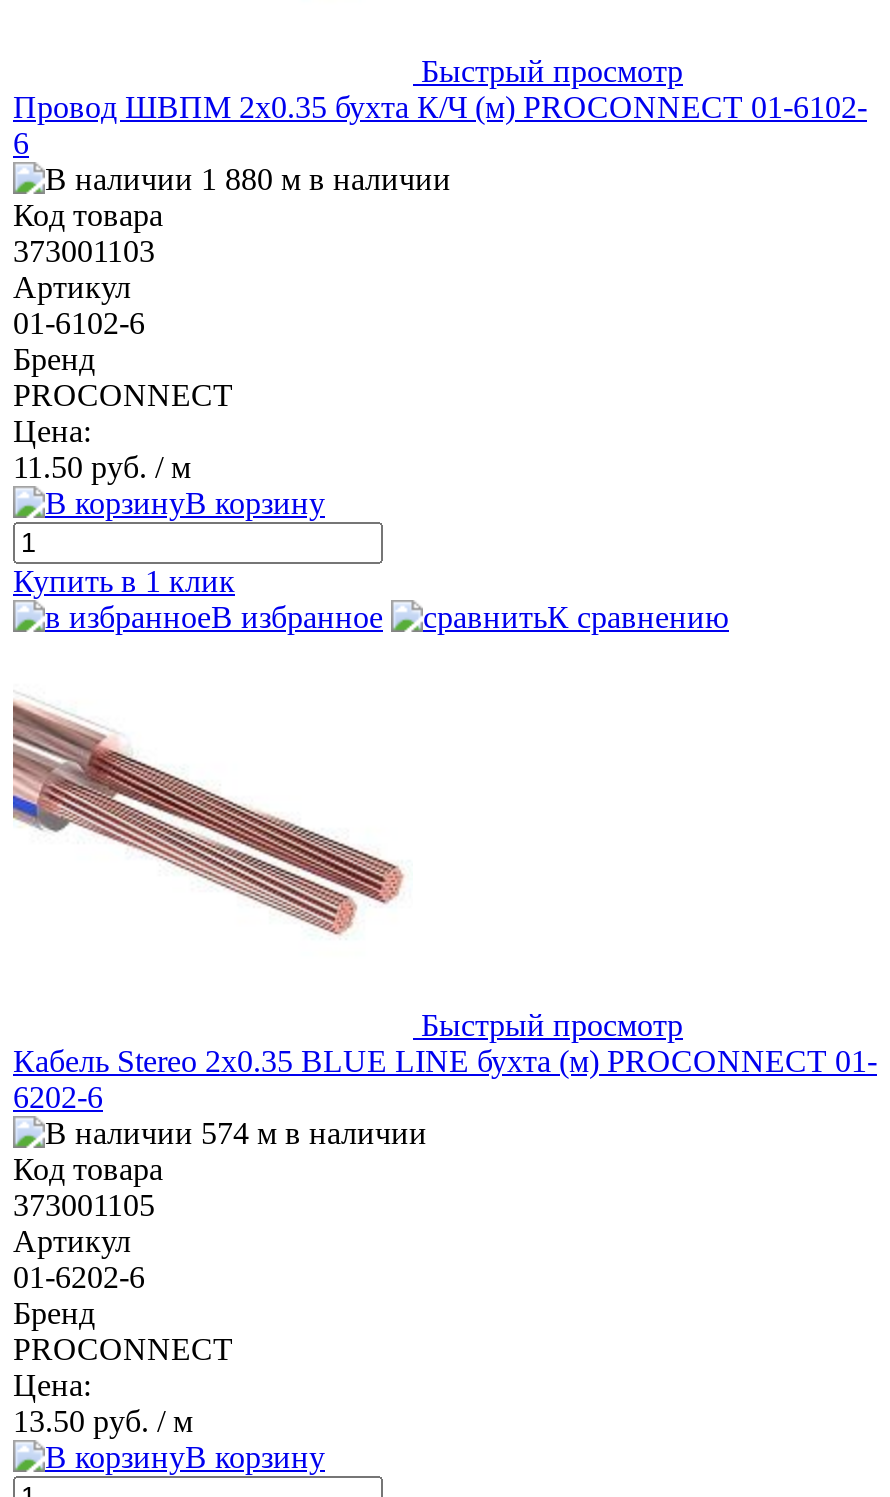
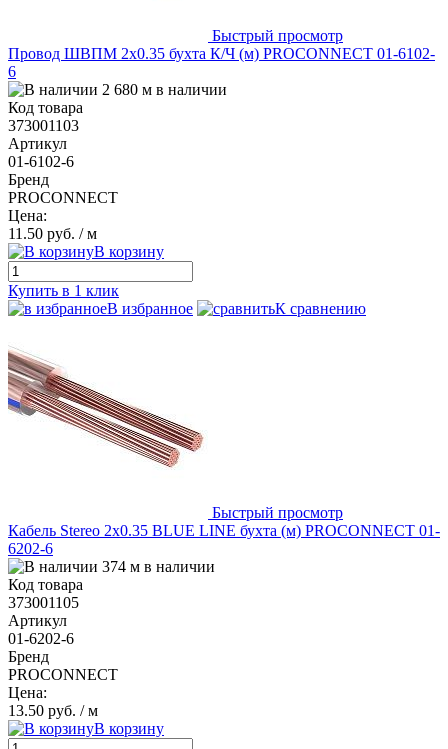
[201,162,451,196] 1 880 м в наличии -> [102,81,227,98] 2 680 м в наличии
[201,1116,427,1150] 574 м в наличии -> [102,558,215,575] 374 м в наличии

